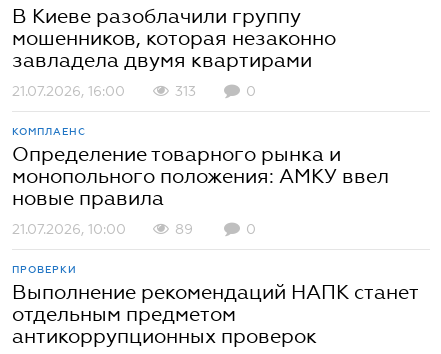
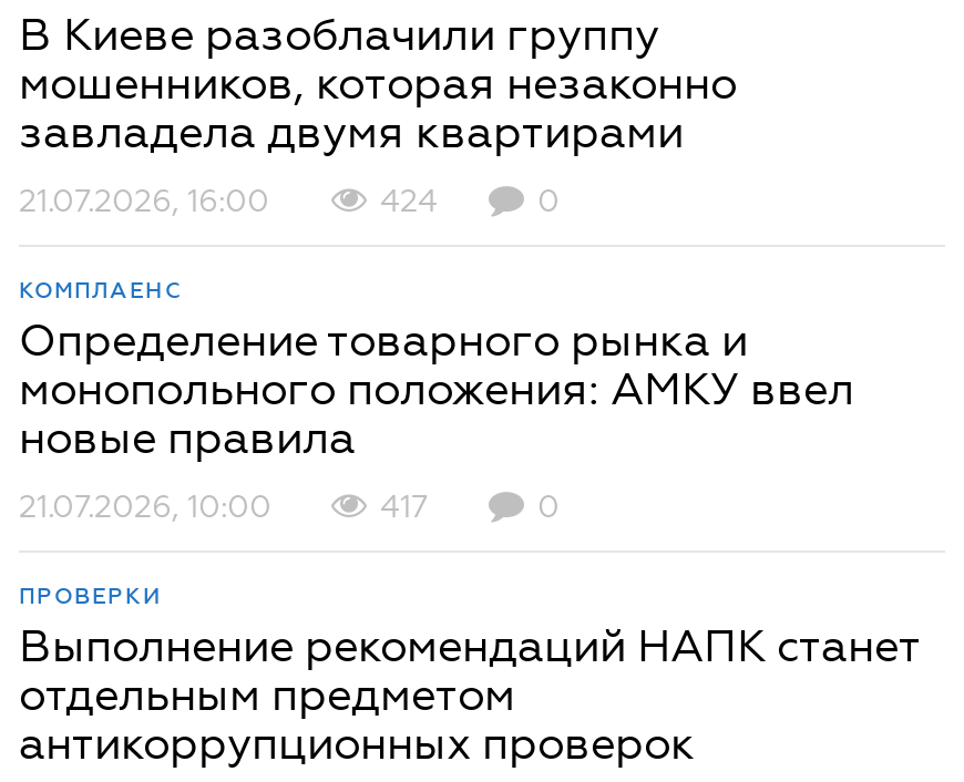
[175,83,196,99] 313 -> [380,183,438,218] 424
[175,221,193,237] 89 -> [380,488,429,524] 417

